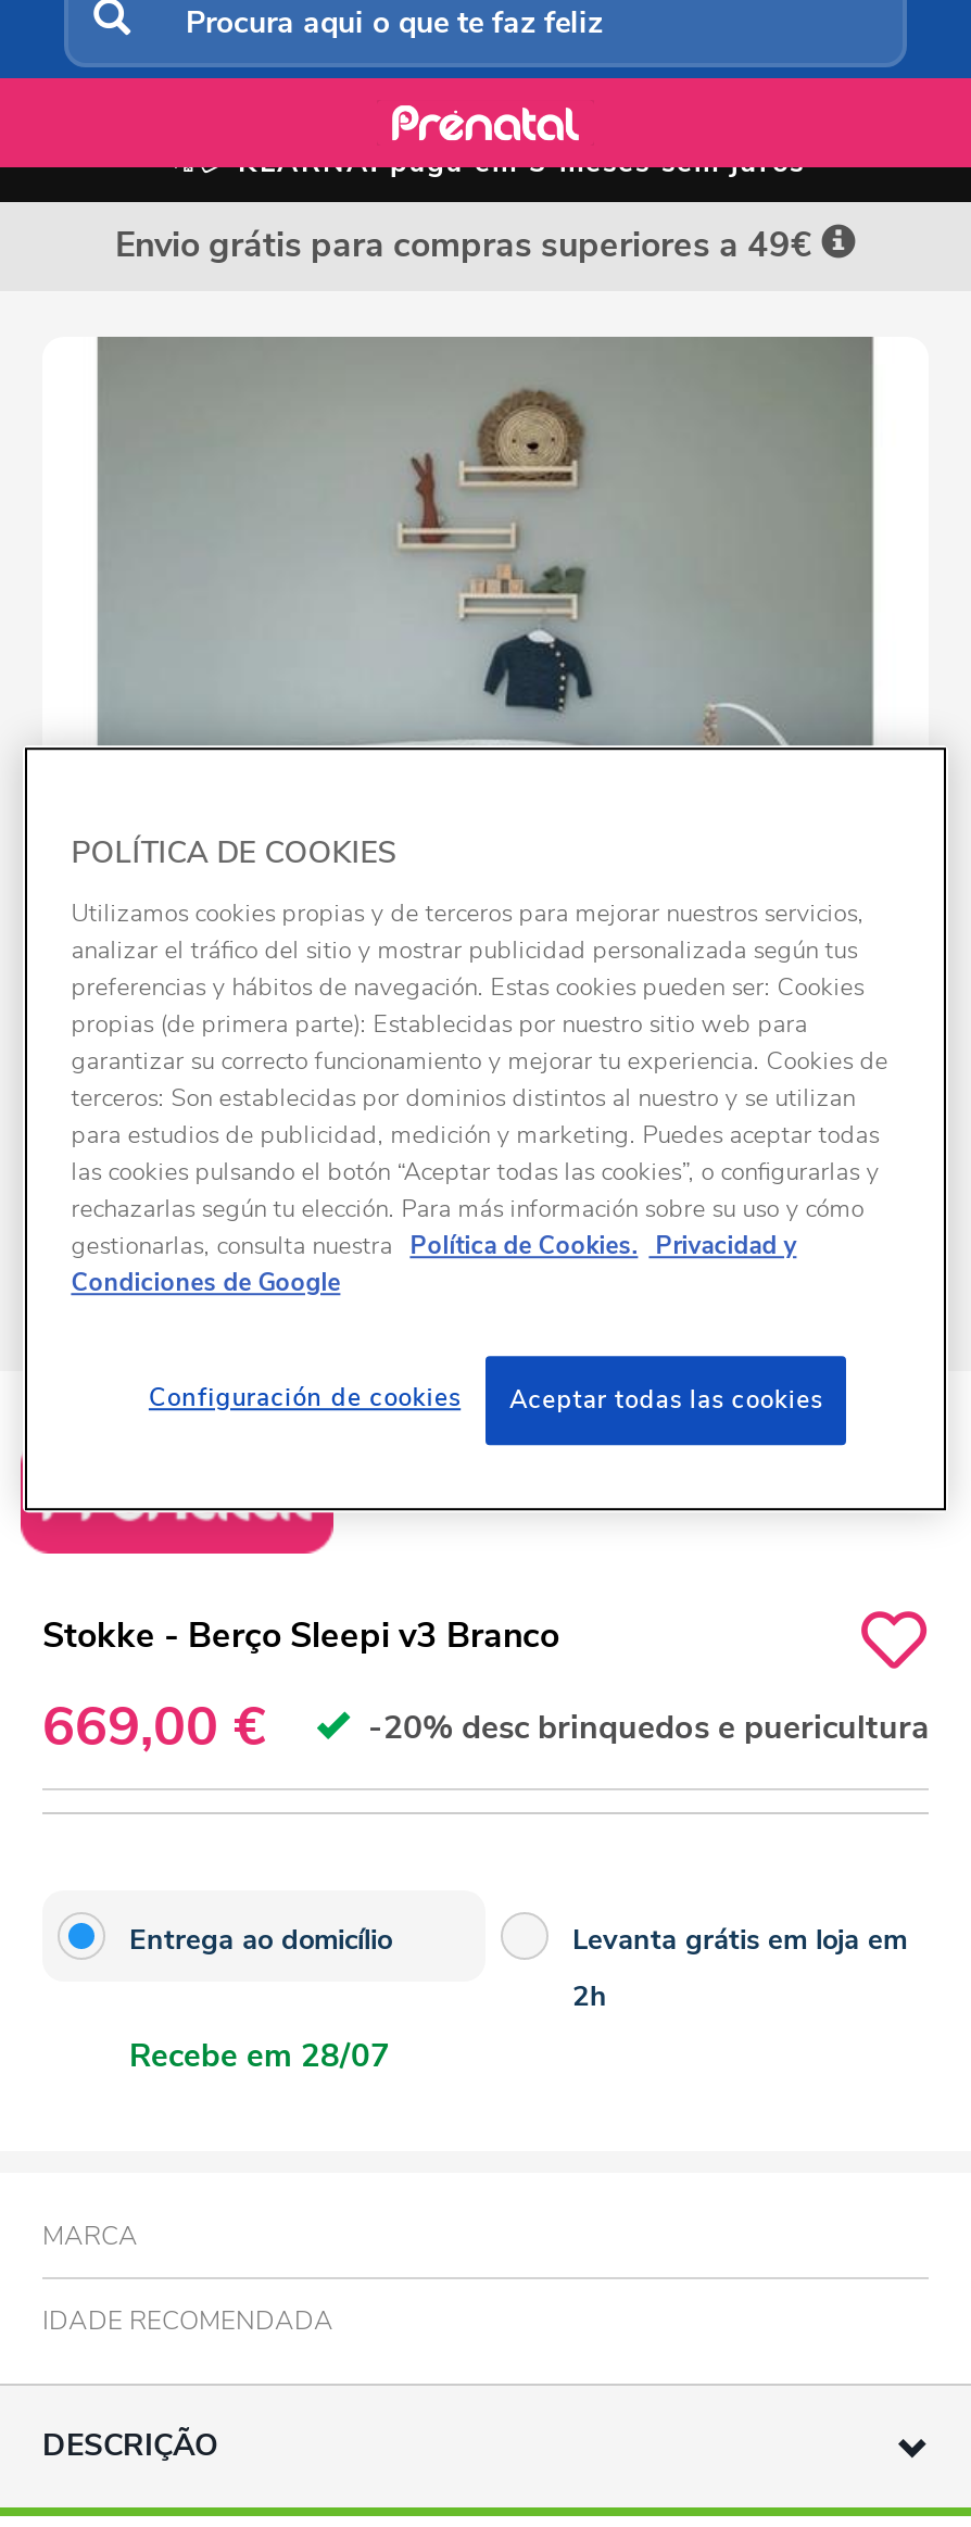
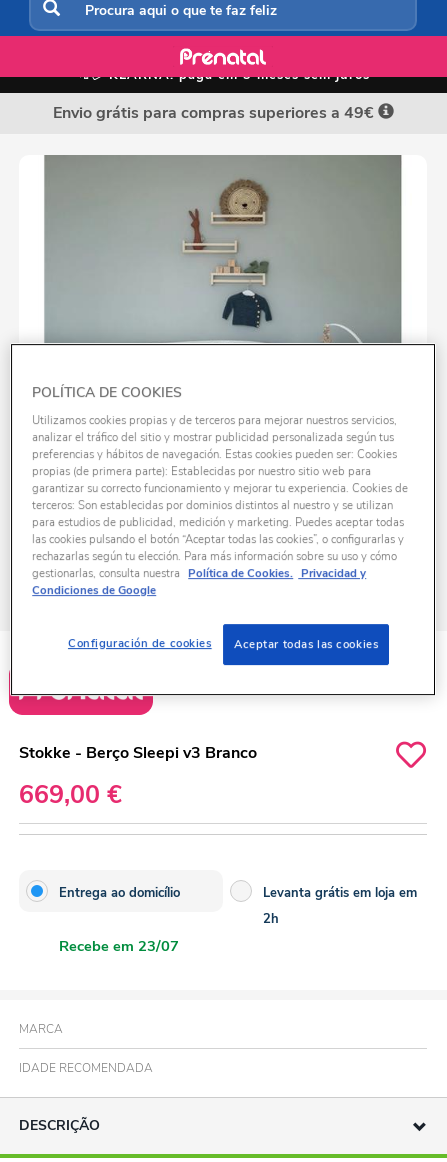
[360,1706,929,1749] -20% desc brinquedos e puericultura -> none
[129,2034,390,2077] Recebe em 28/07 -> [59,936,179,956] Recebe em 23/07

